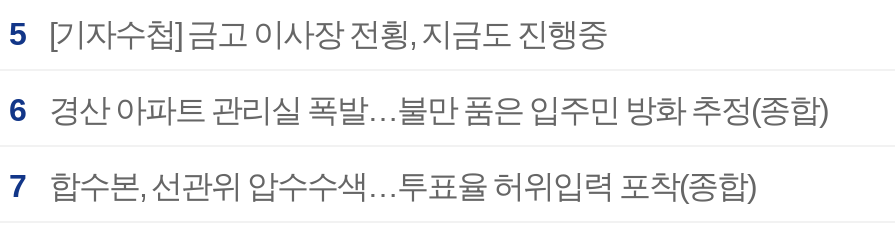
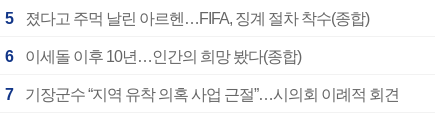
[49,17,607,51] [기자수첩] 금고 이사장 전횡, 지금도 진행중 -> [25,10,369,27] 졌다고 주먹 날린 아르헨…FIFA, 징계 절차 착수(종합)
[49,93,827,127] 경산 아파트 관리실 폭발…불만 품은 입주민 방화 추정(종합) -> [25,48,301,65] 이세돌 이후 10년…인간의 희망 봤다(종합)
[49,169,755,203] 합수본, 선관위 압수수색…투표율 허위입력 포착(종합) -> [25,86,399,103] 기장군수 “지역 유착 의혹 사업 근절”…시의회 이례적 회견

